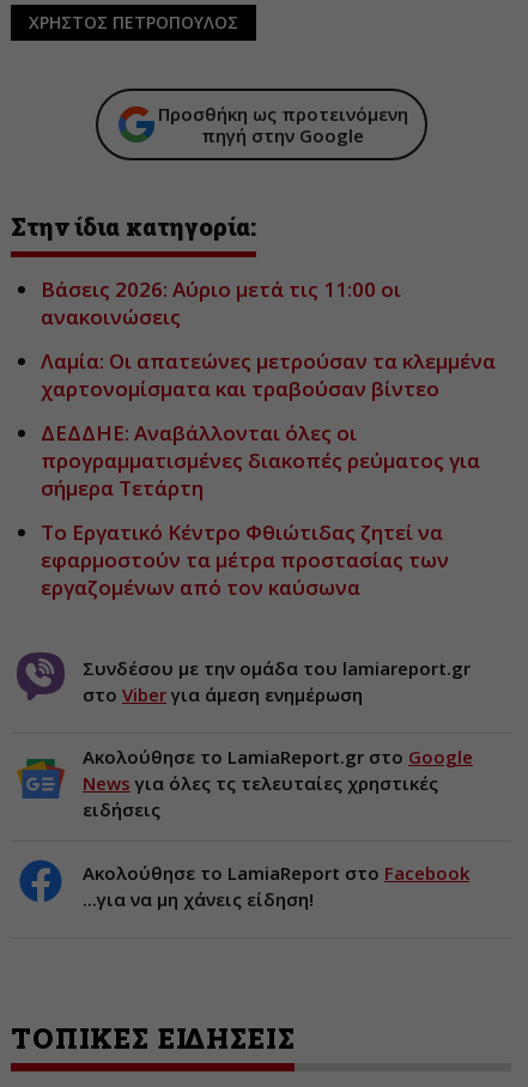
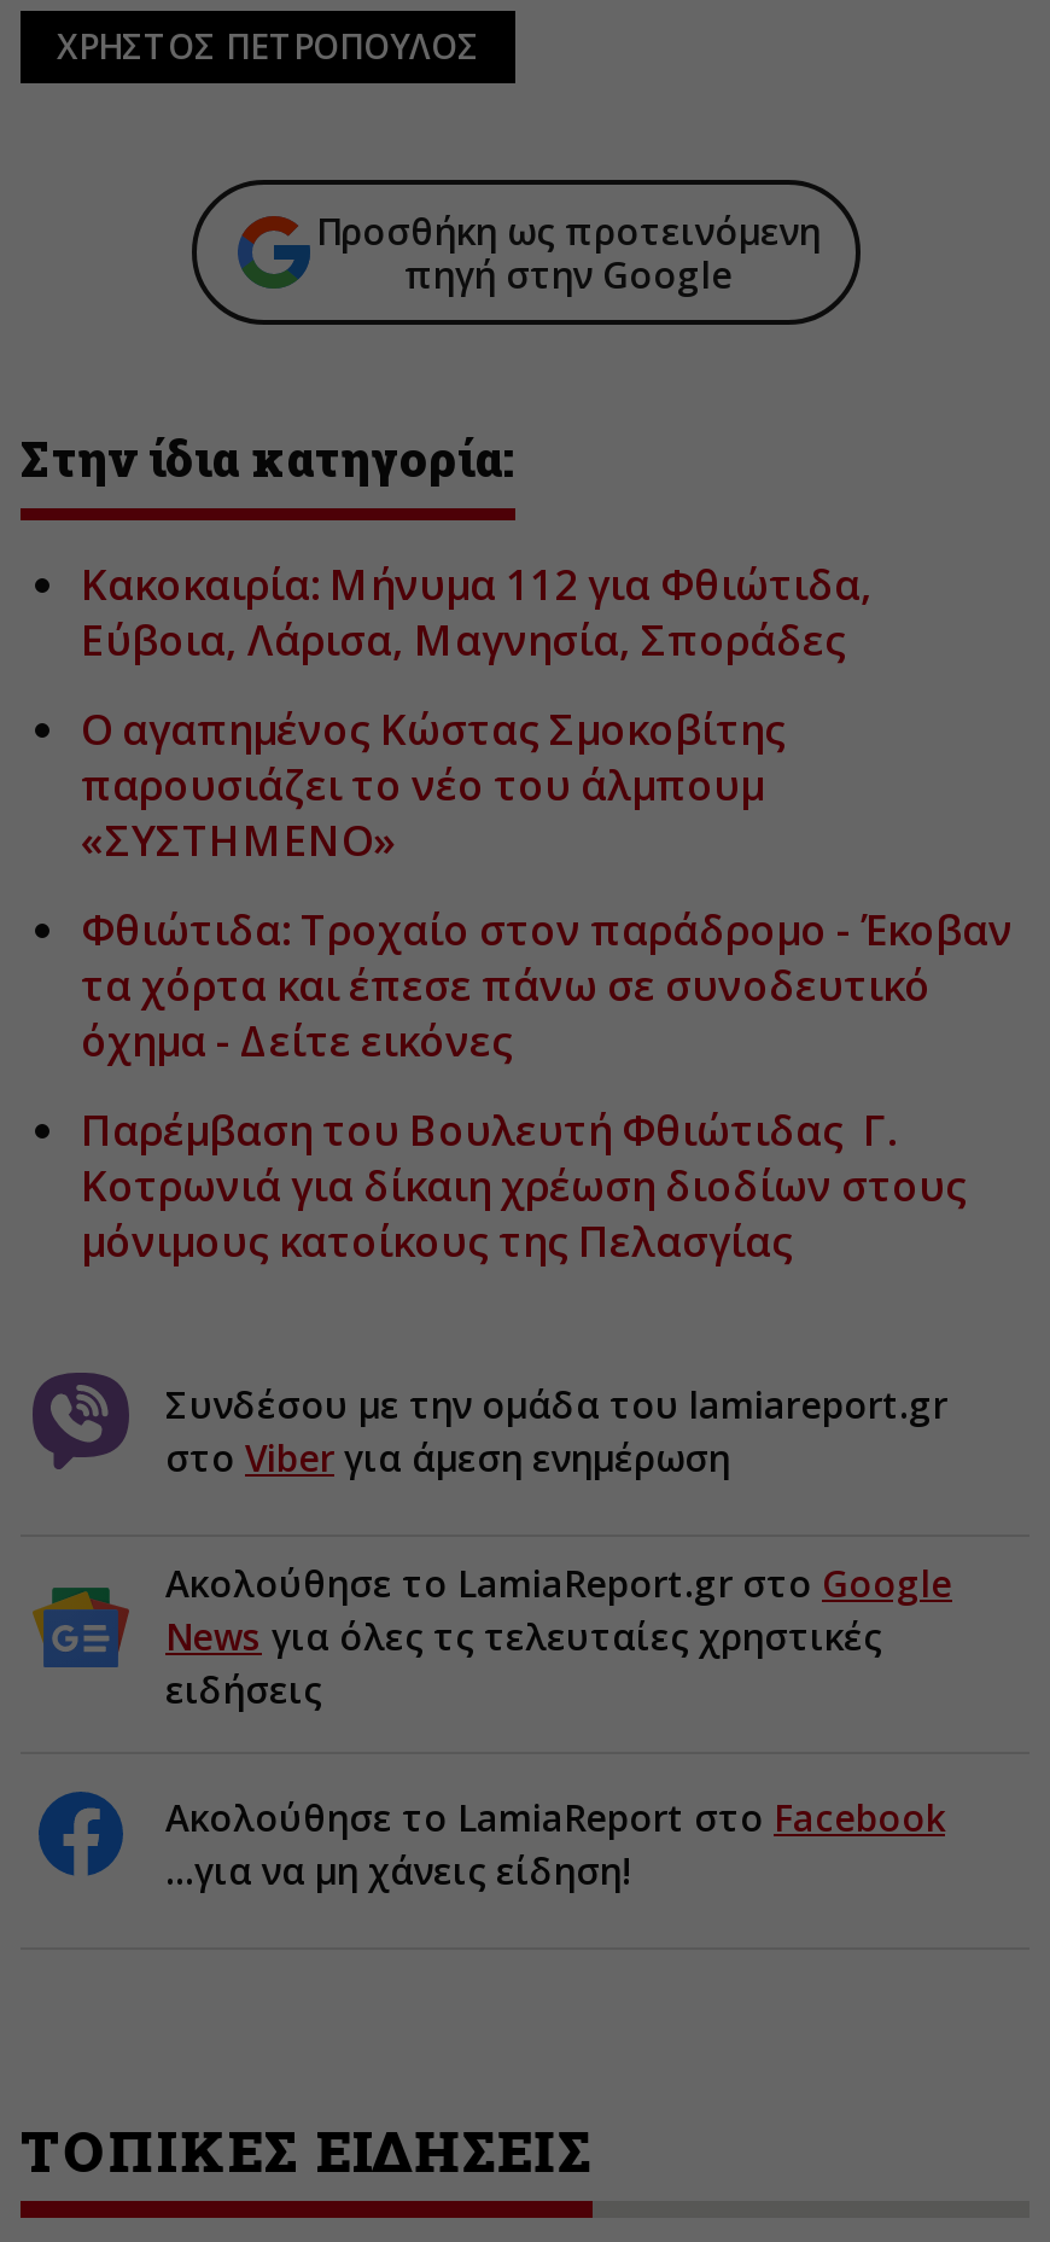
[41,276,401,331] Βάσεις 2026: Αύριο μετά τις 11:00 οι | ανακοινώσεις -> [81,557,873,668] Κακοκαιρία: Μήνυμα 112 για Φθιώτιδα, | Εύβοια, Λάρισα, Μαγνησία, Σποράδες
[41,347,496,402] Λαμία: Οι απατεώνες μετρούσαν τα κλεμμένα | χαρτονομίσματα και τραβούσαν βίντεο -> [81,702,786,869] Ο αγαπημένος Κώστας Σμοκοβίτης | παρουσιάζει το νέο του άλμπουμ | «ΣΥΣΤΗΜΕΝΟ»
[41,419,480,502] ΔΕΔΔΗΕ: Αναβάλλονται όλες οι | προγραμματισμένες διακοπές ρεύματος για | σήμερα Τετάρτη -> [81,902,1013,1069] Φθιώτιδα: Τροχαίο στον παράδρομο - Έκοβαν | τα χόρτα και έπεσε πάνω σε συνοδευτικό | όχημα - Δείτε εικόνες
[41,519,449,601] Το Εργατικό Κέντρο Φθιώτιδας ζητεί να | εφαρμοστούν τα μέτρα προστασίας των | εργαζομένων από τον καύσωνα -> [81,1103,967,1269] Παρέμβαση του Βουλευτή Φθιώτιδας Γ. | Κοτρωνιά για δίκαιη χρέωση διοδίων στους | μόνιμους κατοίκους της Πελασγίας

